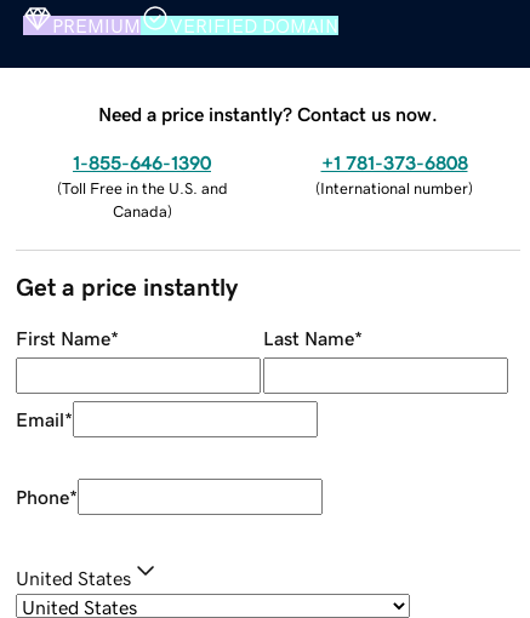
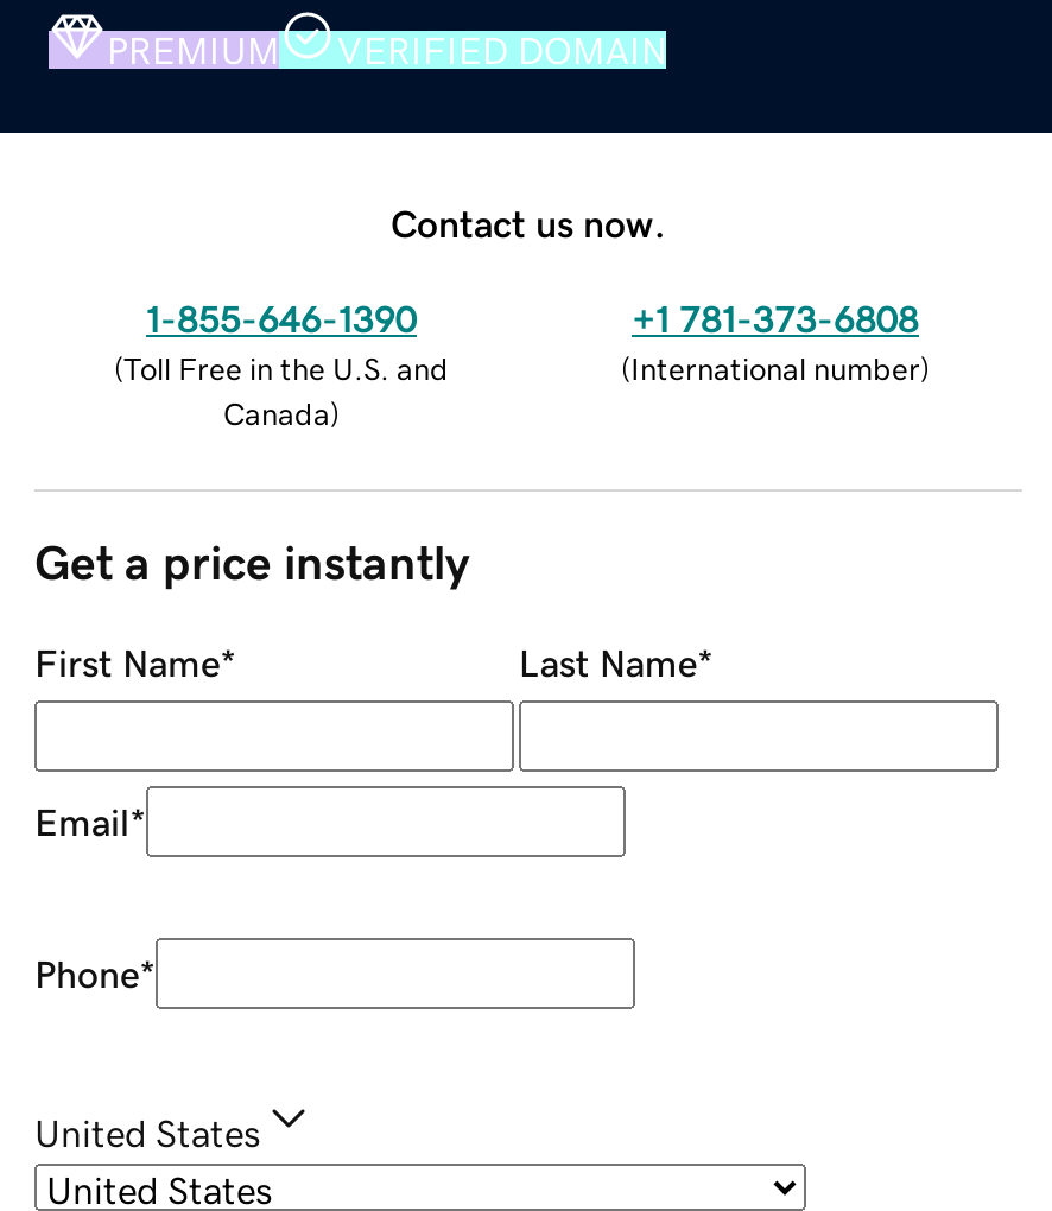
[98,104,438,123] Need a price instantly? Contact us now. -> [391,203,666,241] Contact us now.

